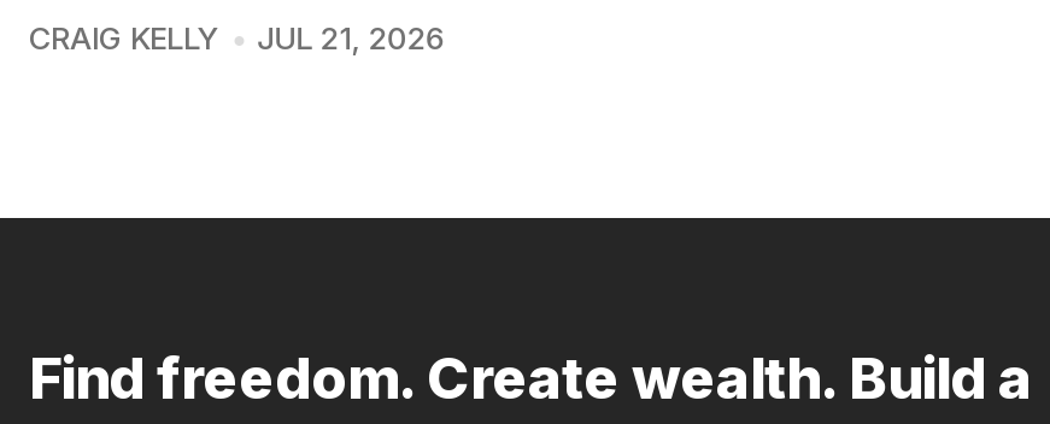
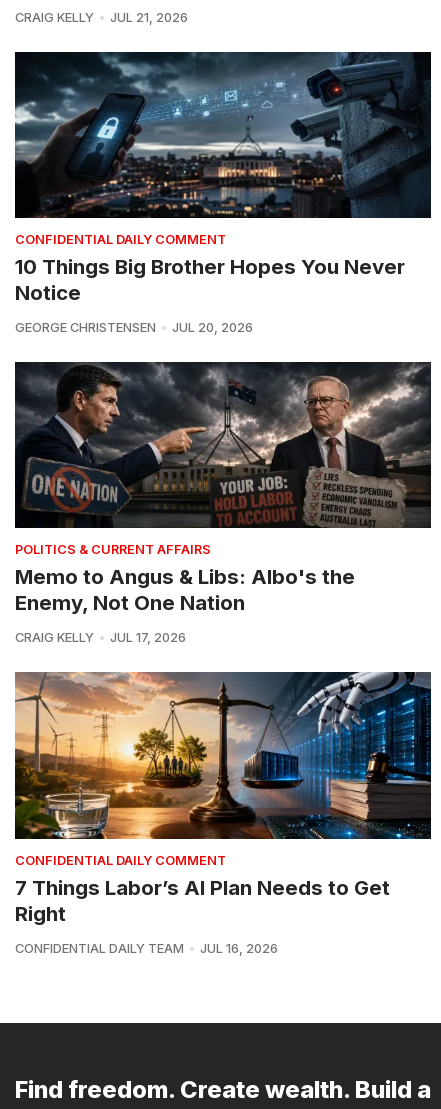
none -> [14,51,432,335] [image] | CONFIDENTIAL DAILY COMMENT | 10 Things Big Brother Hopes You Never | Notice | GEORGE CHRISTENSEN | JUL 20, 2026
none -> [14,361,432,645] [image] | POLITICS & CURRENT AFFAIRS | Memo to Angus & Libs: Albo's the | Enemy, Not One Nation | CRAIG KELLY | JUL 17, 2026
none -> [14,671,432,956] [image] | CONFIDENTIAL DAILY COMMENT | 7 Things Labor’s AI Plan Needs to Get | Right | CONFIDENTIAL DAILY TEAM | JUL 16, 2026

